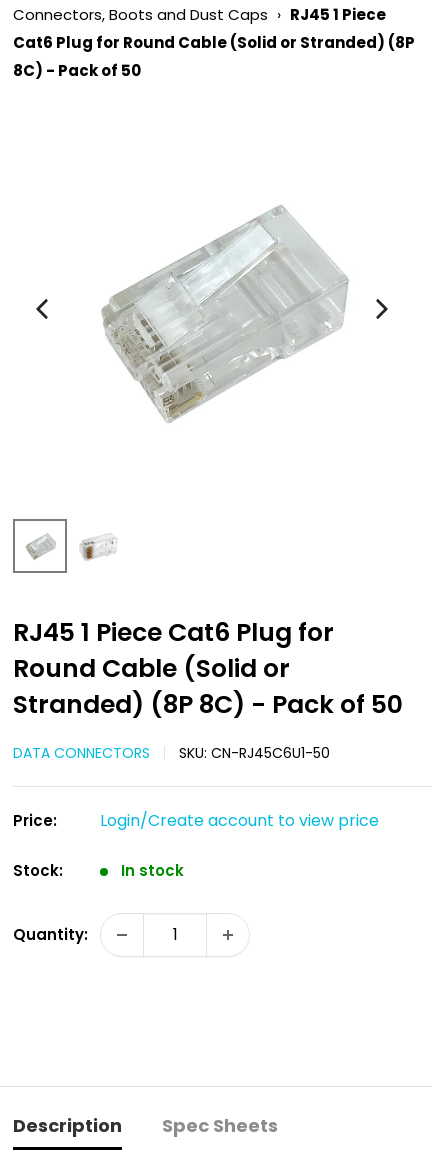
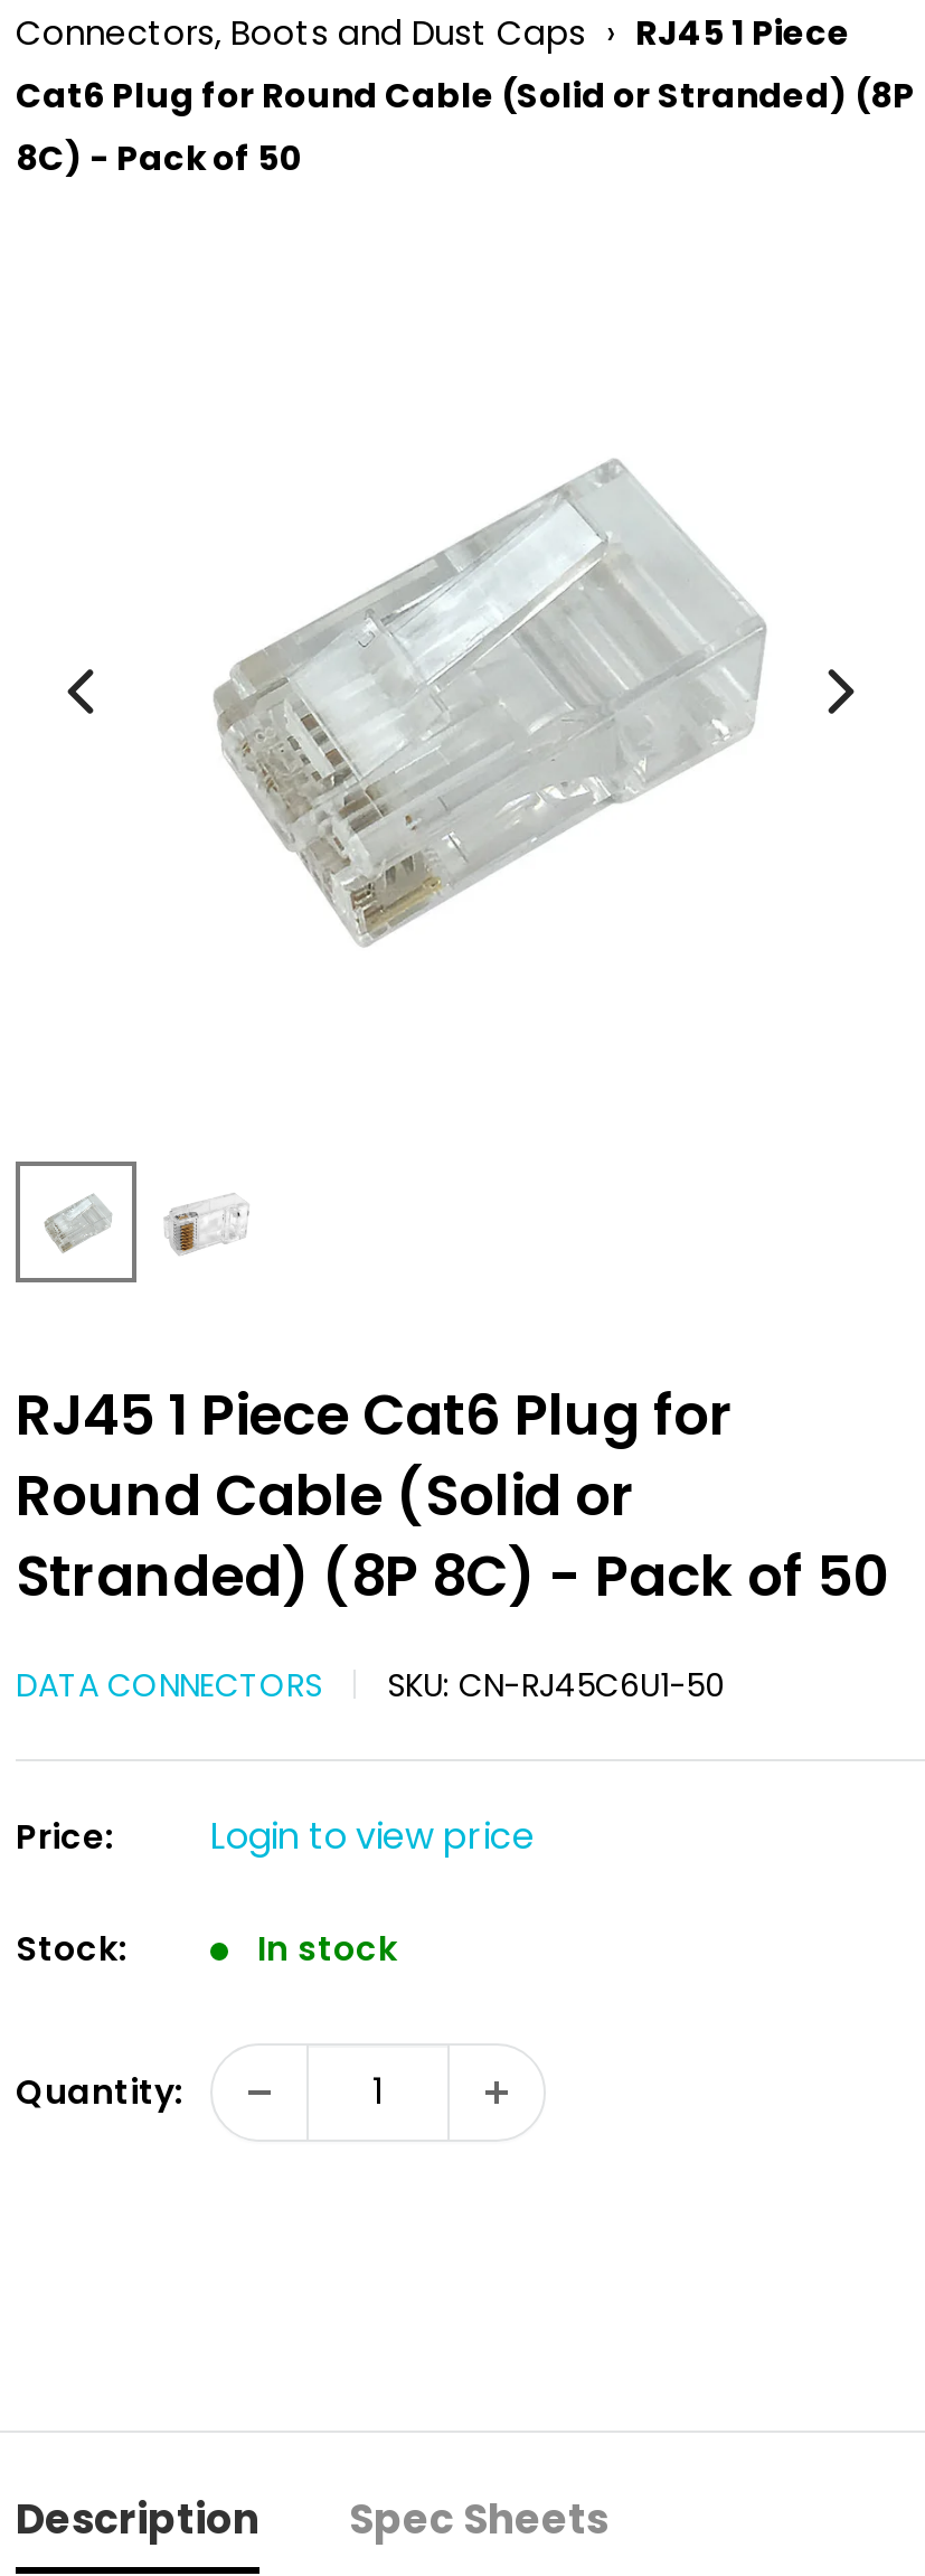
[100,809,379,832] Login/Create account to view price -> [210,1810,535,1861] Login to view price

